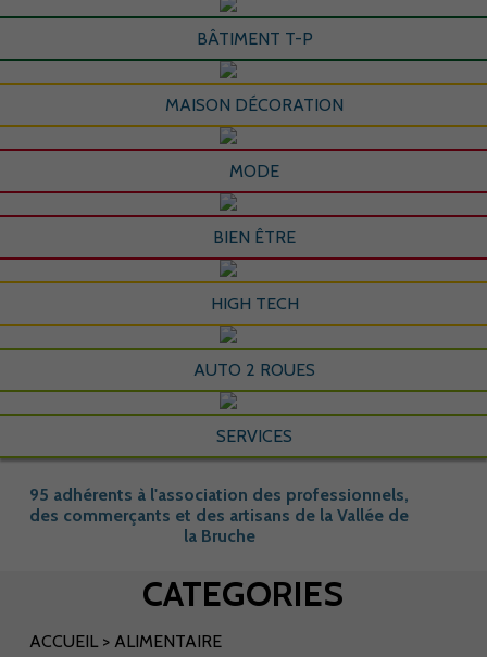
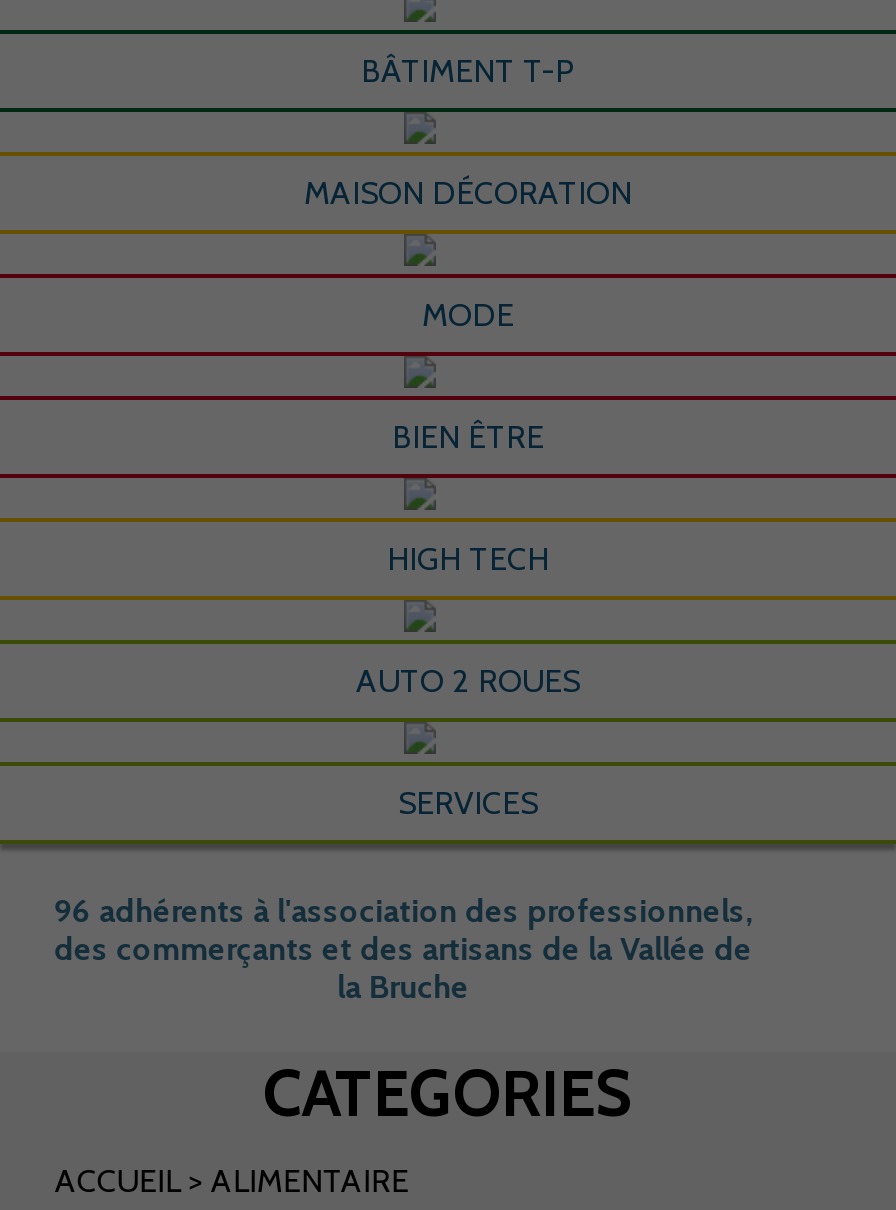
[29,484,409,505] 95 adhérents à l'association des professionnels, -> [53,892,753,930] 96 adhérents à l'association des professionnels,

